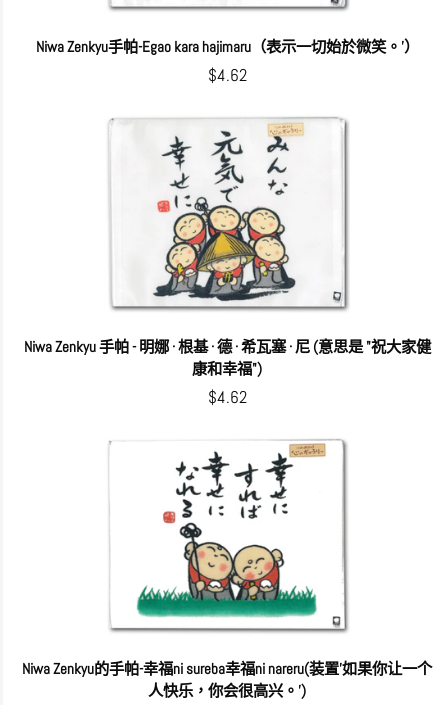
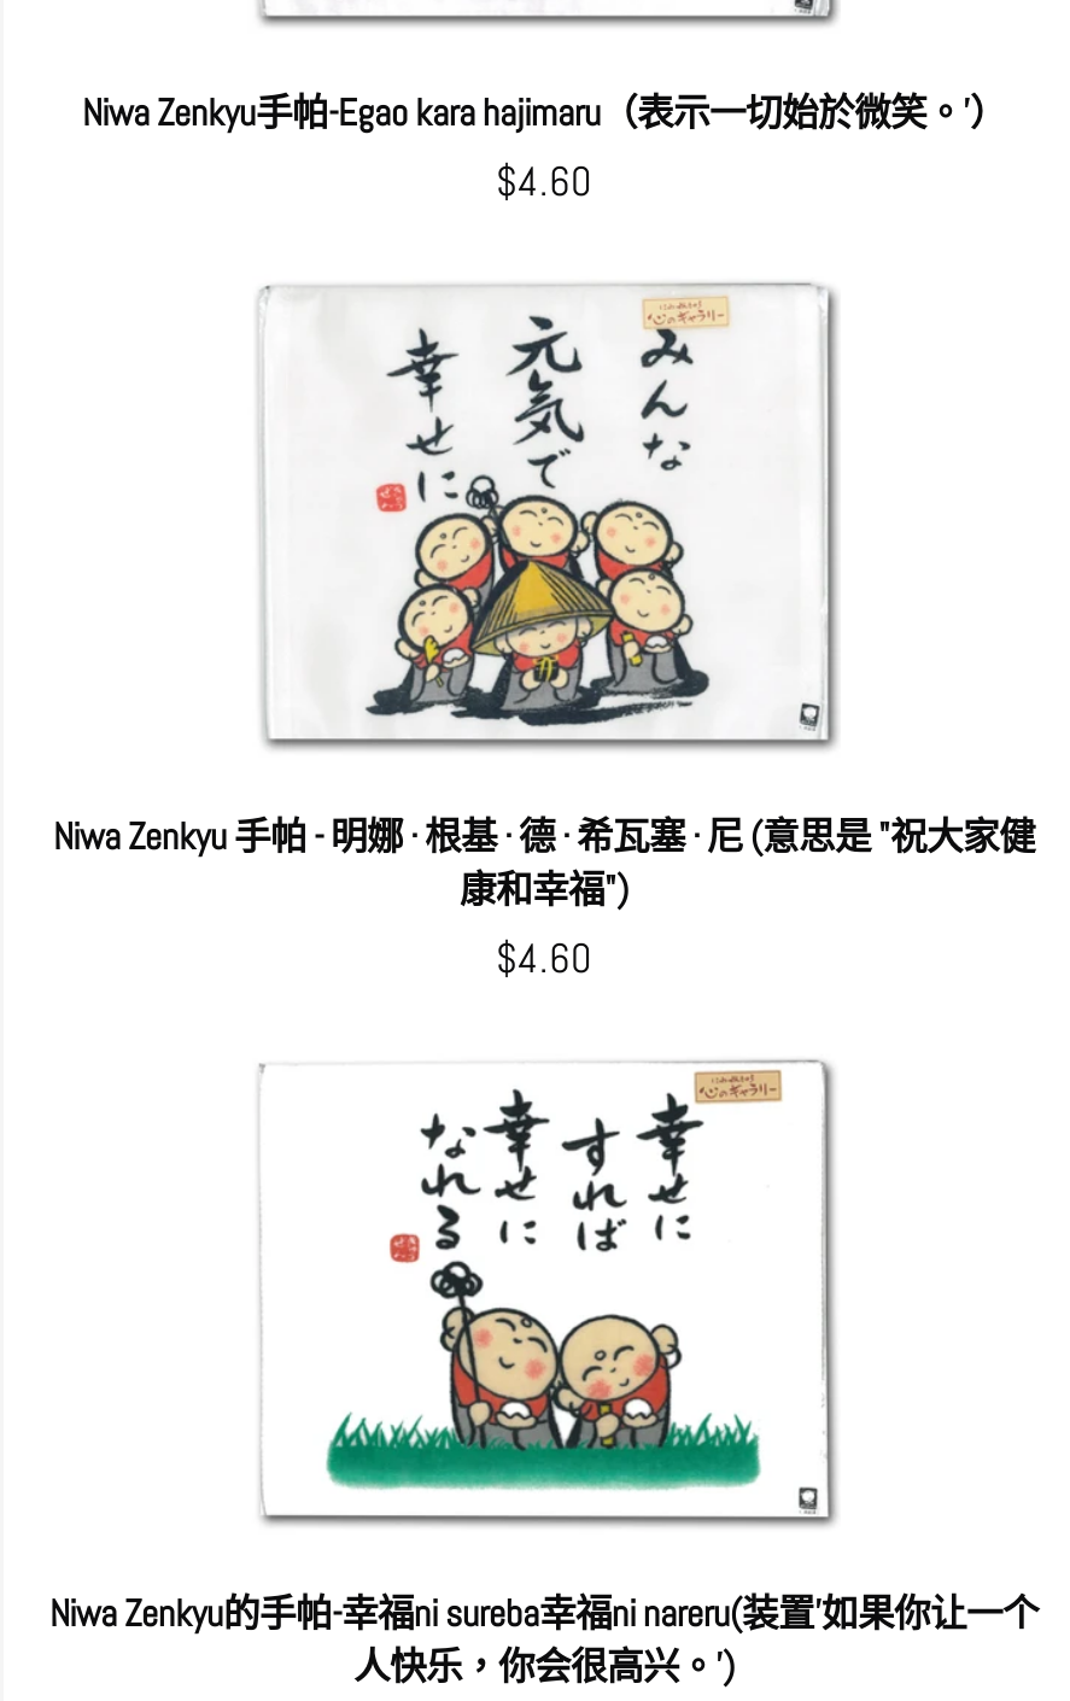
[207,64,246,86] $4.62 -> [496,153,592,207] $4.60
[207,386,246,408] $4.62 -> [496,930,592,983] $4.60

